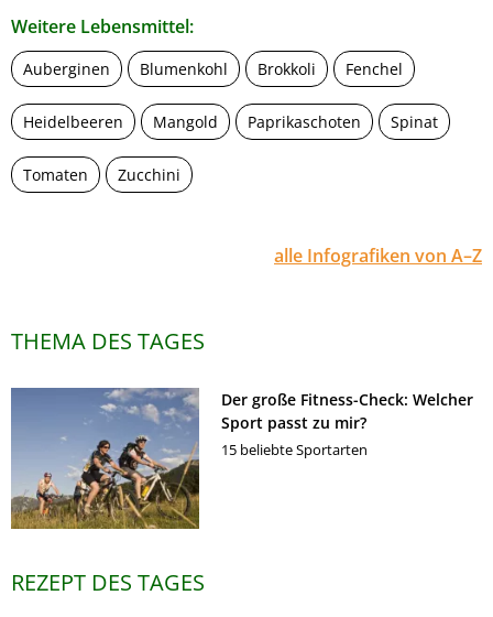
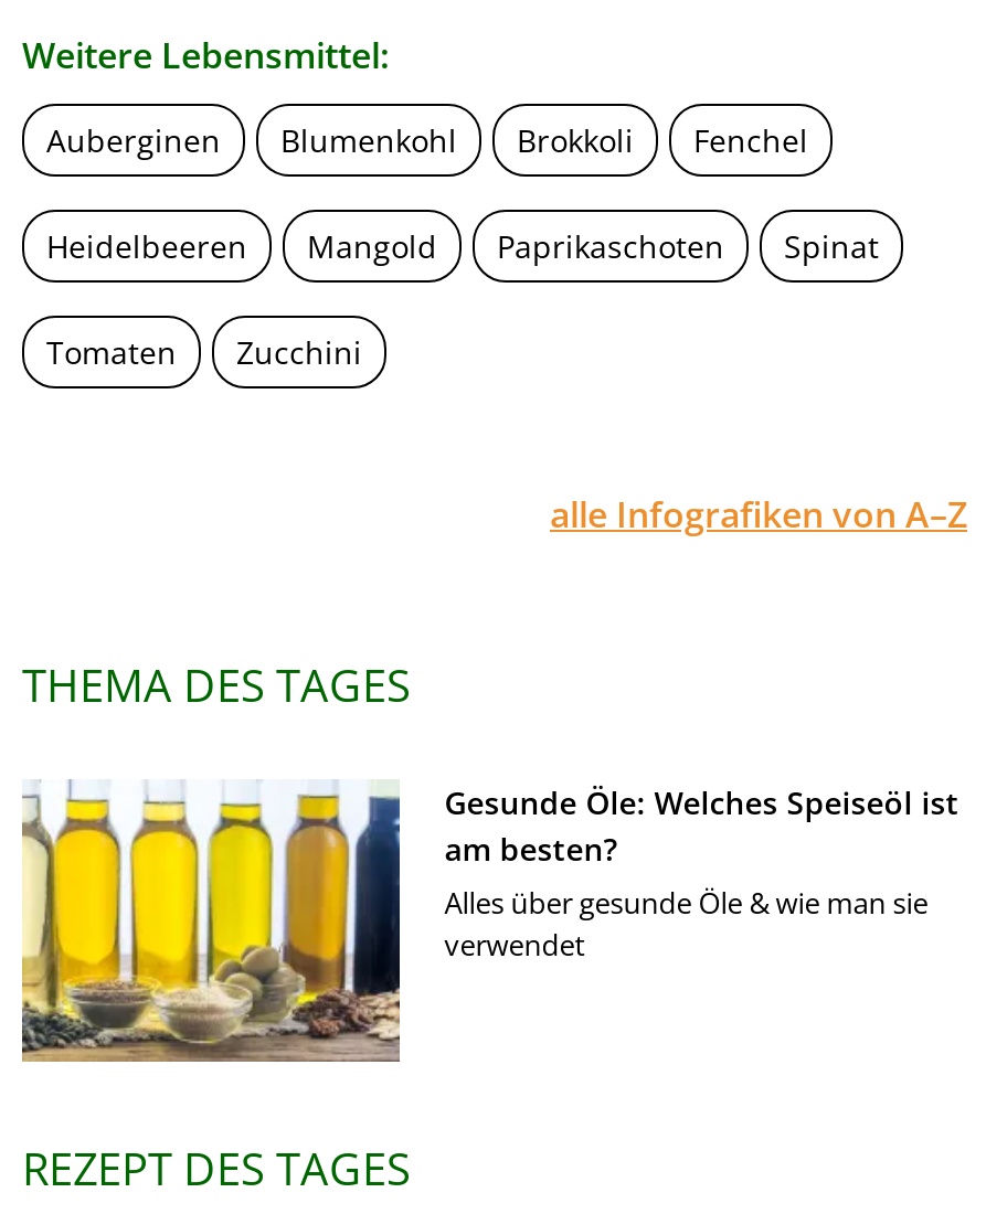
[10,387,473,530] [image] | Der große Fitness-Check: Welcher | Sport passt zu mir? | 15 beliebte Sportarten -> [20,779,959,1062] [image] | Gesunde Öle: Welches Speiseöl ist | am besten? | Alles über gesunde Öle & wie man sie | verwendet

